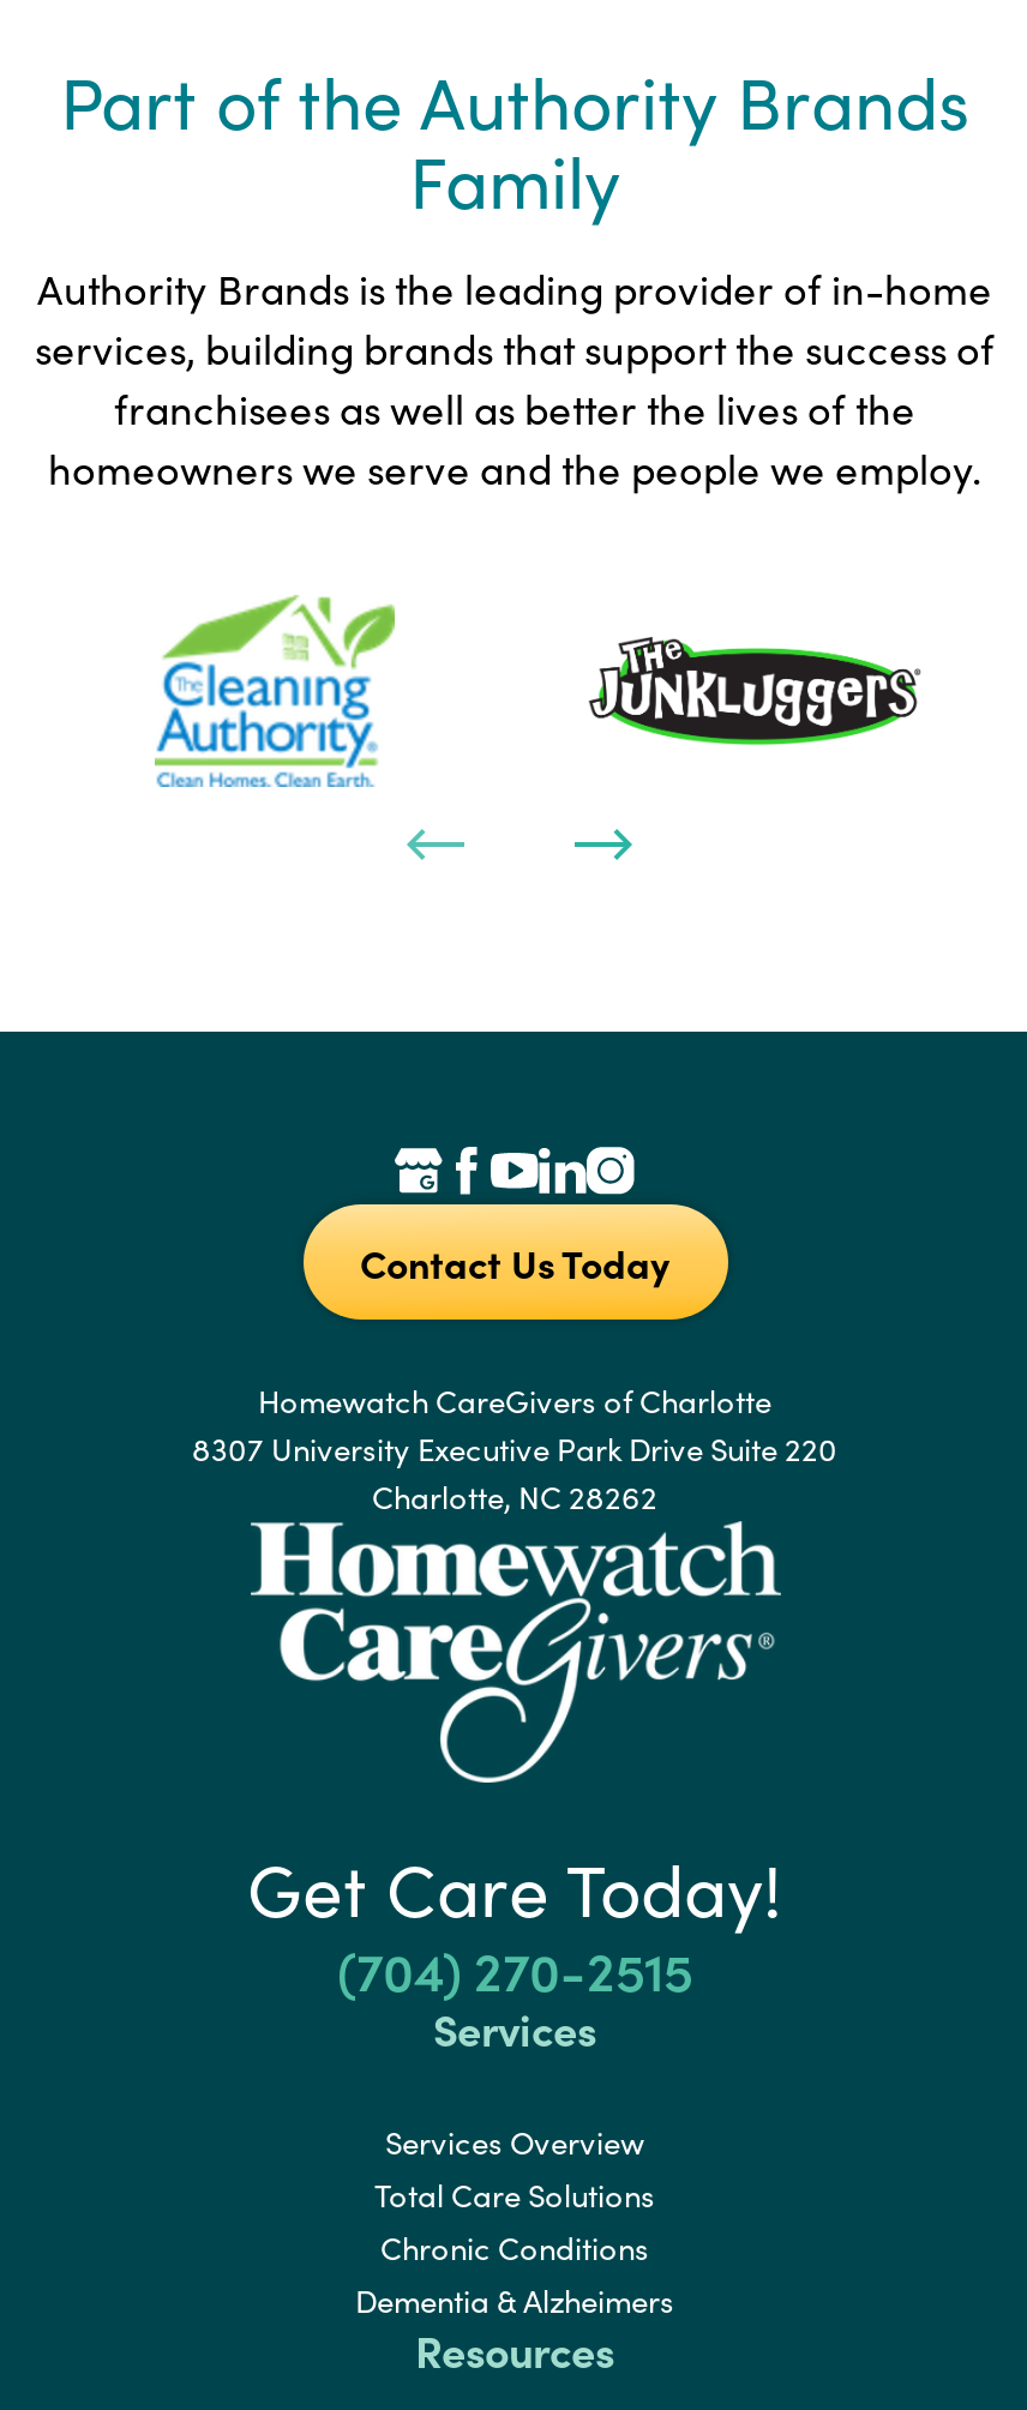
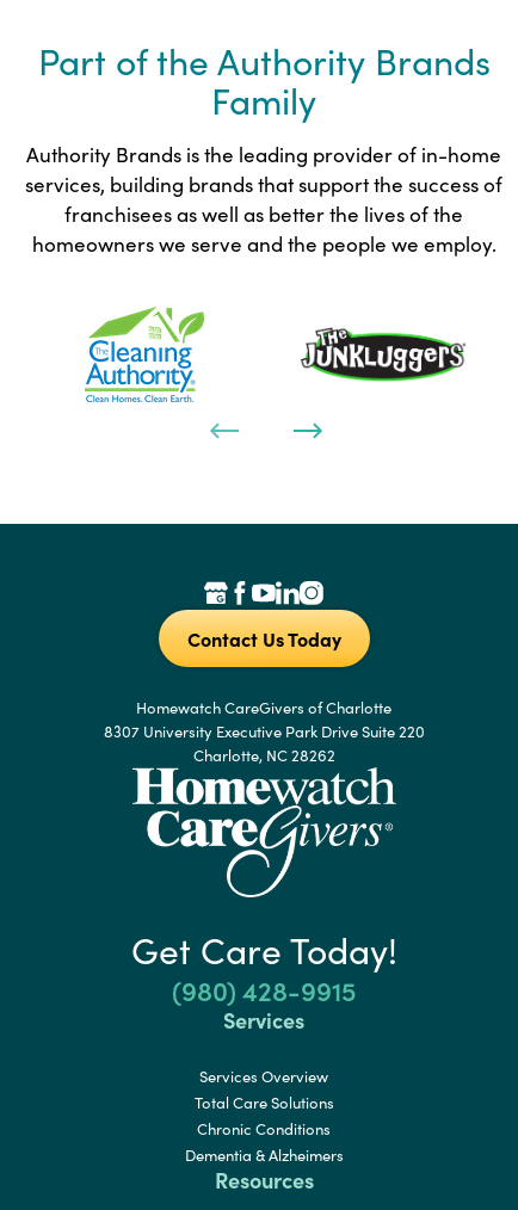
[337,1934,692,2006] (704) 270-2515 -> [172,973,356,1008] (980) 428-9915

